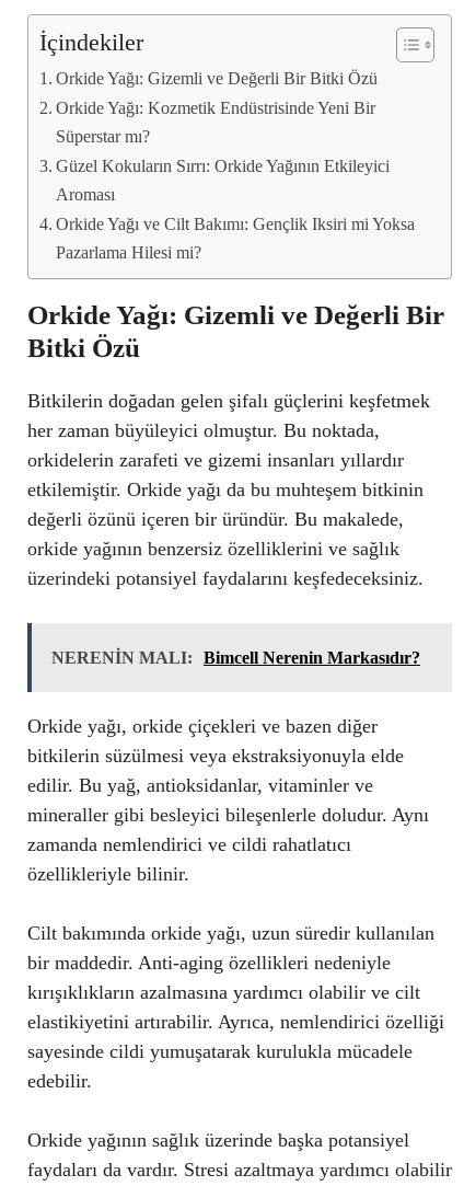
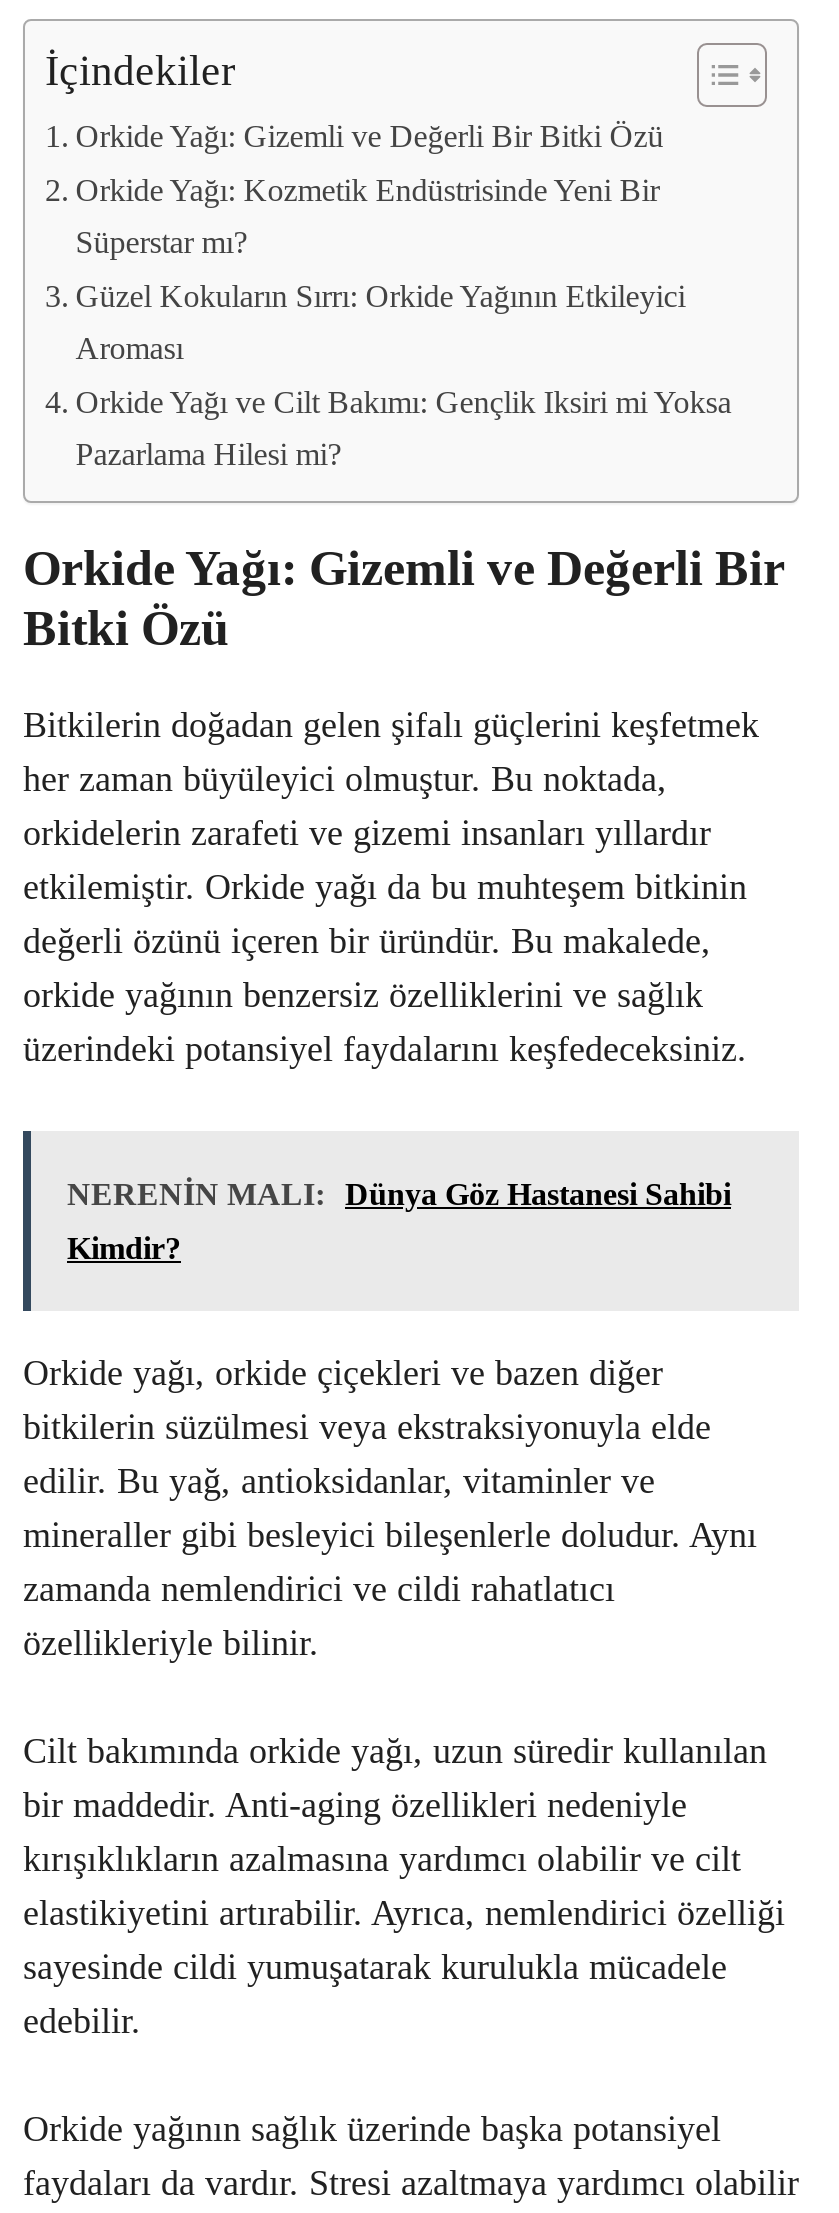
[51,648,420,667] NERENİN MALI: Bimcell Nerenin Markasıdır? -> [67,1177,731,1265] NERENİN MALI: Dünya Göz Hastanesi Sahibi | Kimdir?

